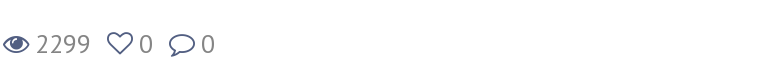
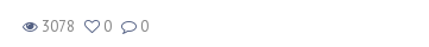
[29,27,215,61] 2299 0 0 -> [38,16,149,36] 3078 0 0

